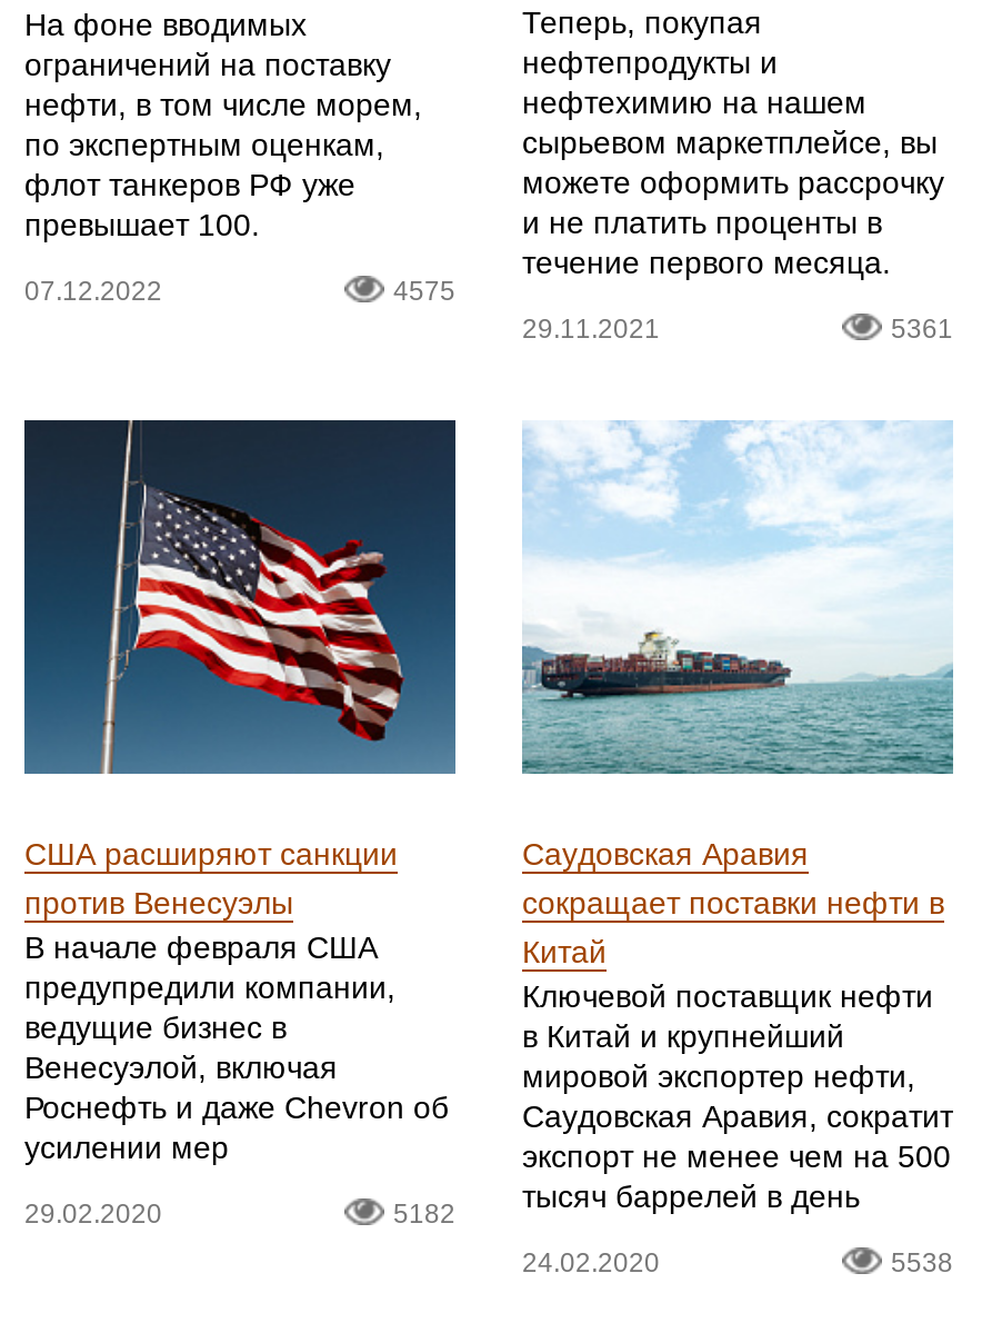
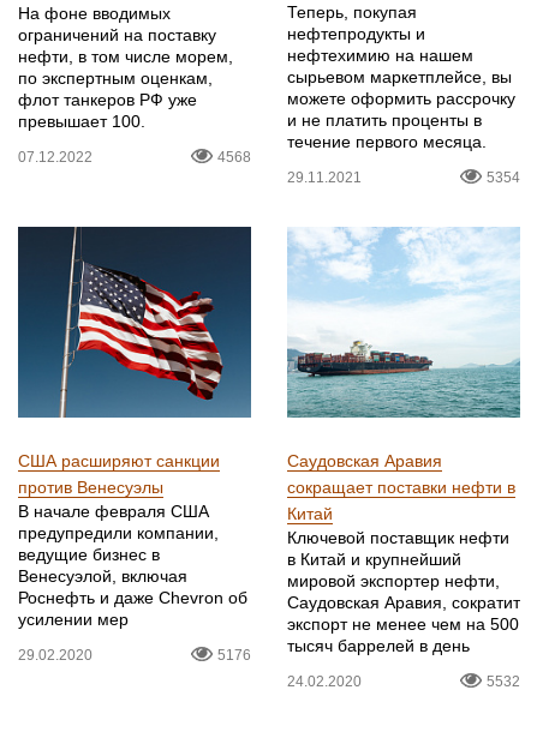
[393,275,455,306] 4575 -> [217,148,251,165] 4568
[891,315,953,346] 5361 -> [487,170,520,187] 5354
[393,1199,455,1230] 5182 -> [217,647,251,664] 5176
[891,1248,953,1279] 5538 -> [487,673,520,690] 5532

